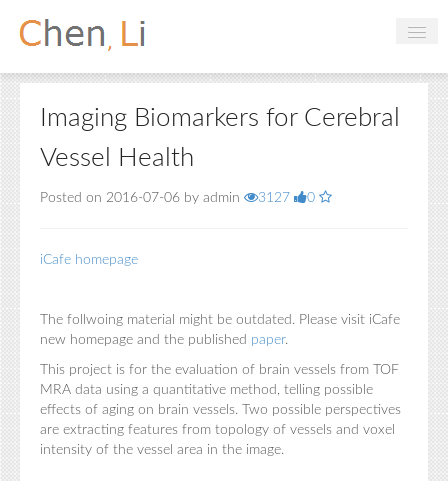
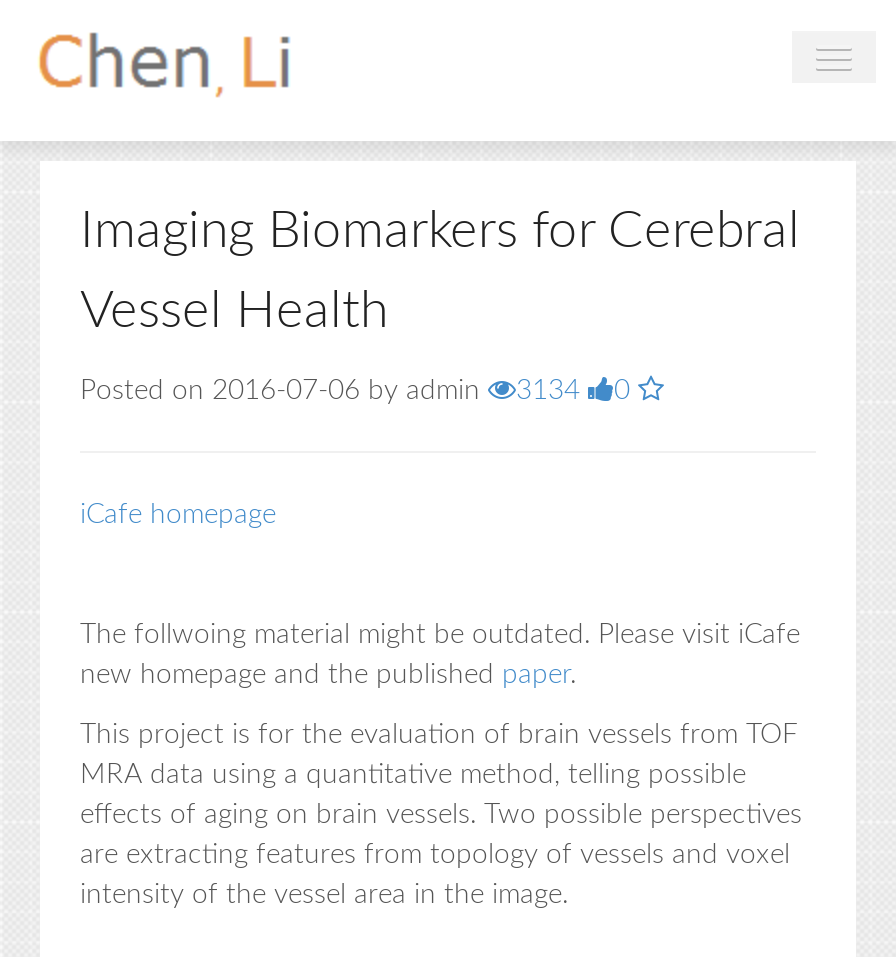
[258,191,290,205] 3127 -> [516,377,580,405] 3134

